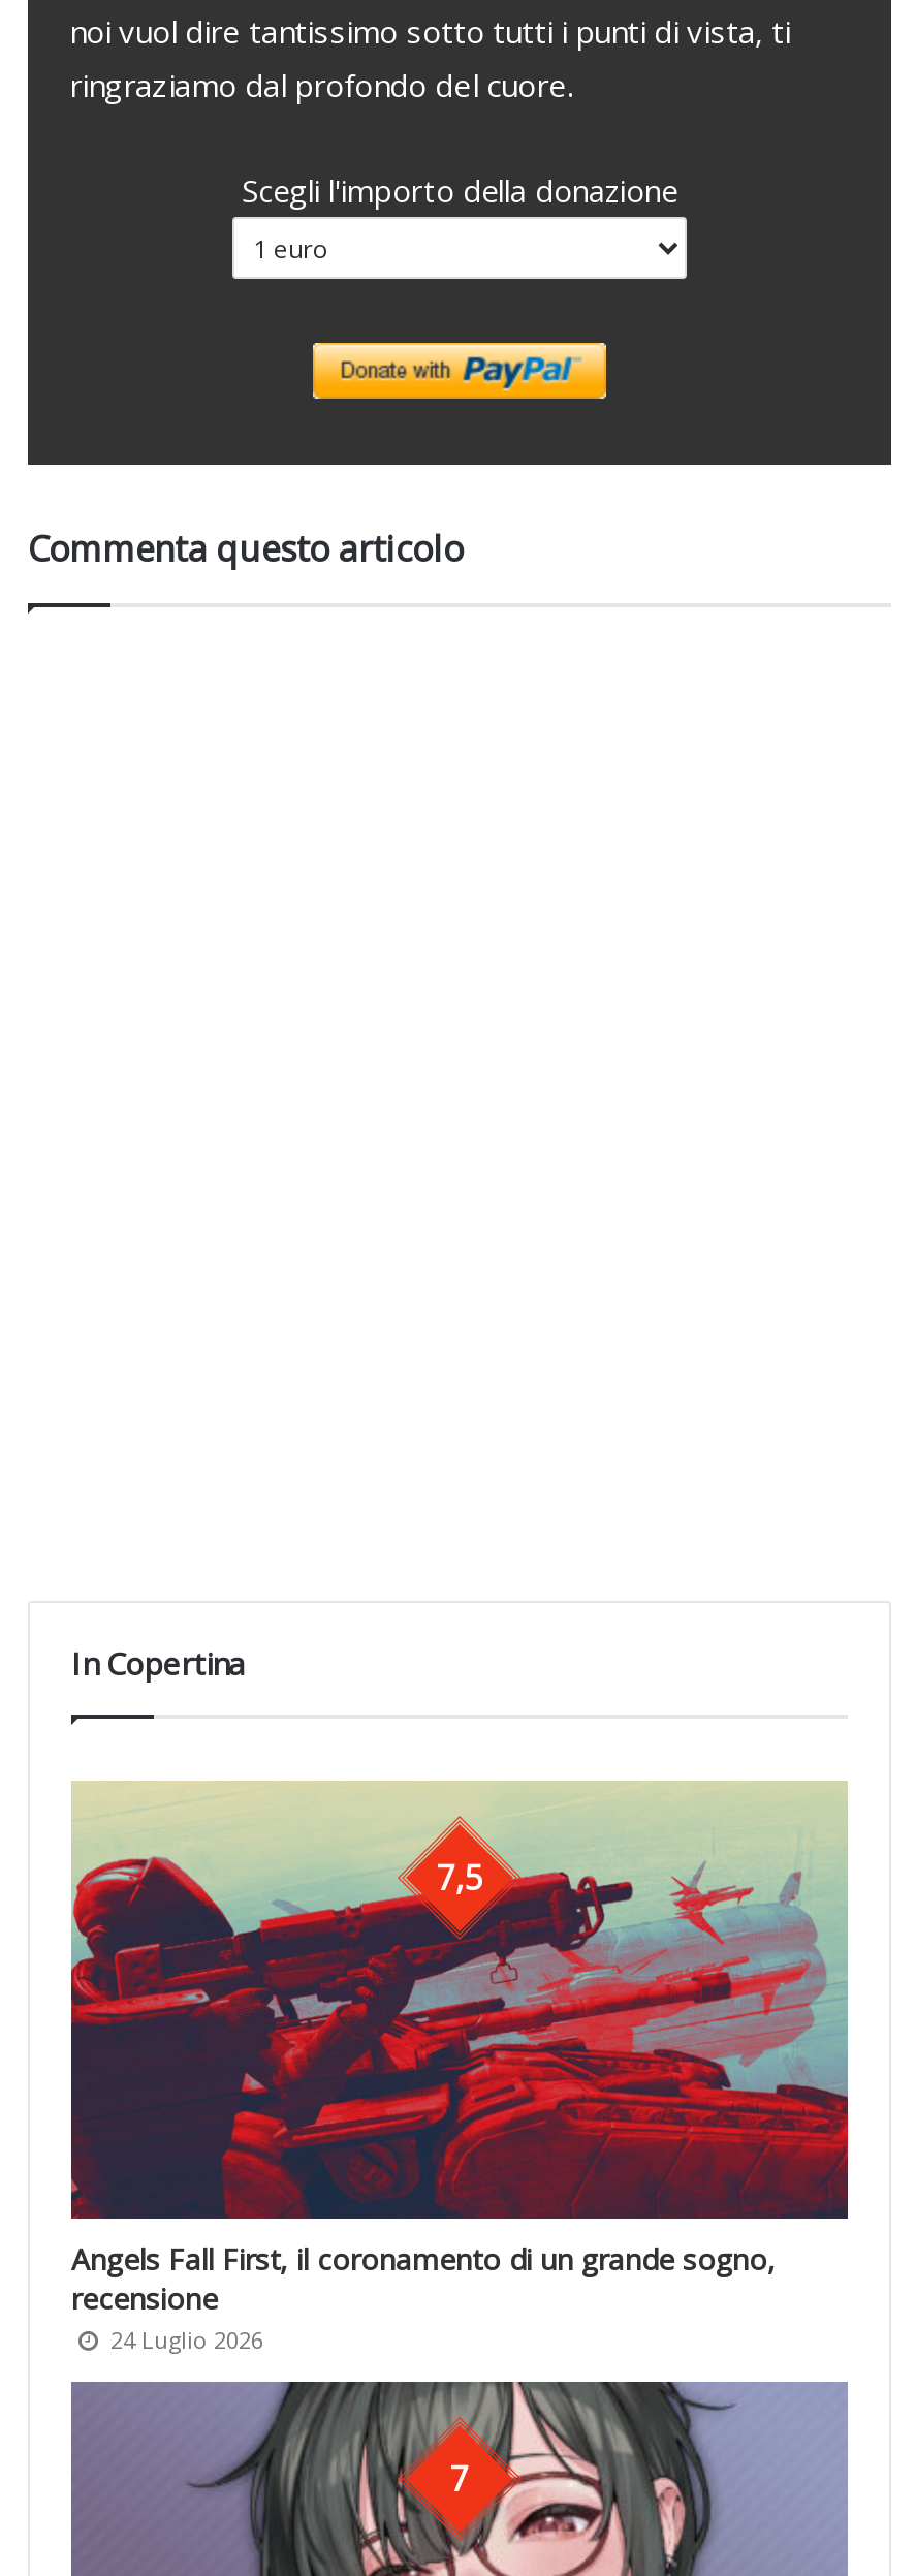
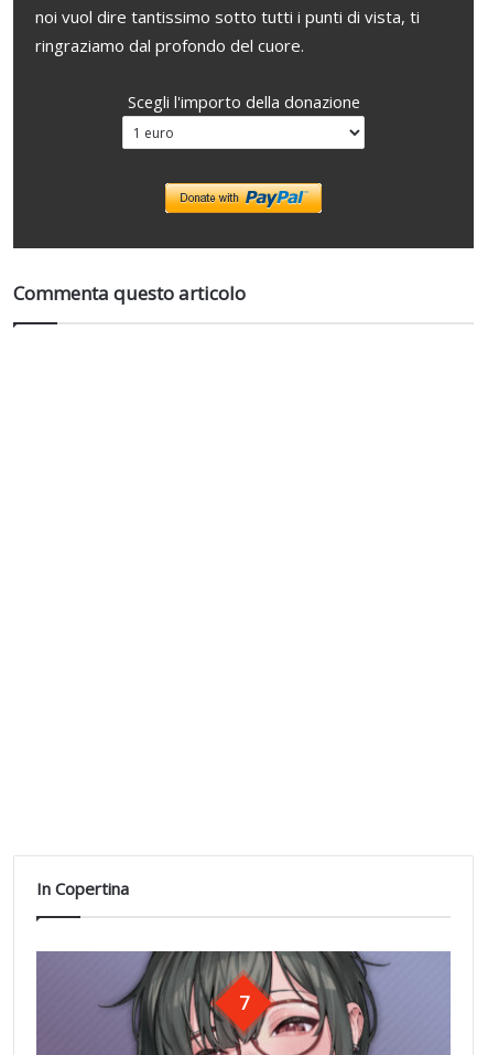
[69,1781,850,2221] [image] | 7,5 -> none
[71,2239,776,2354] Angels Fall First, il coronamento di un grande sogno, | recensione | 24 Luglio 2026 -> none

